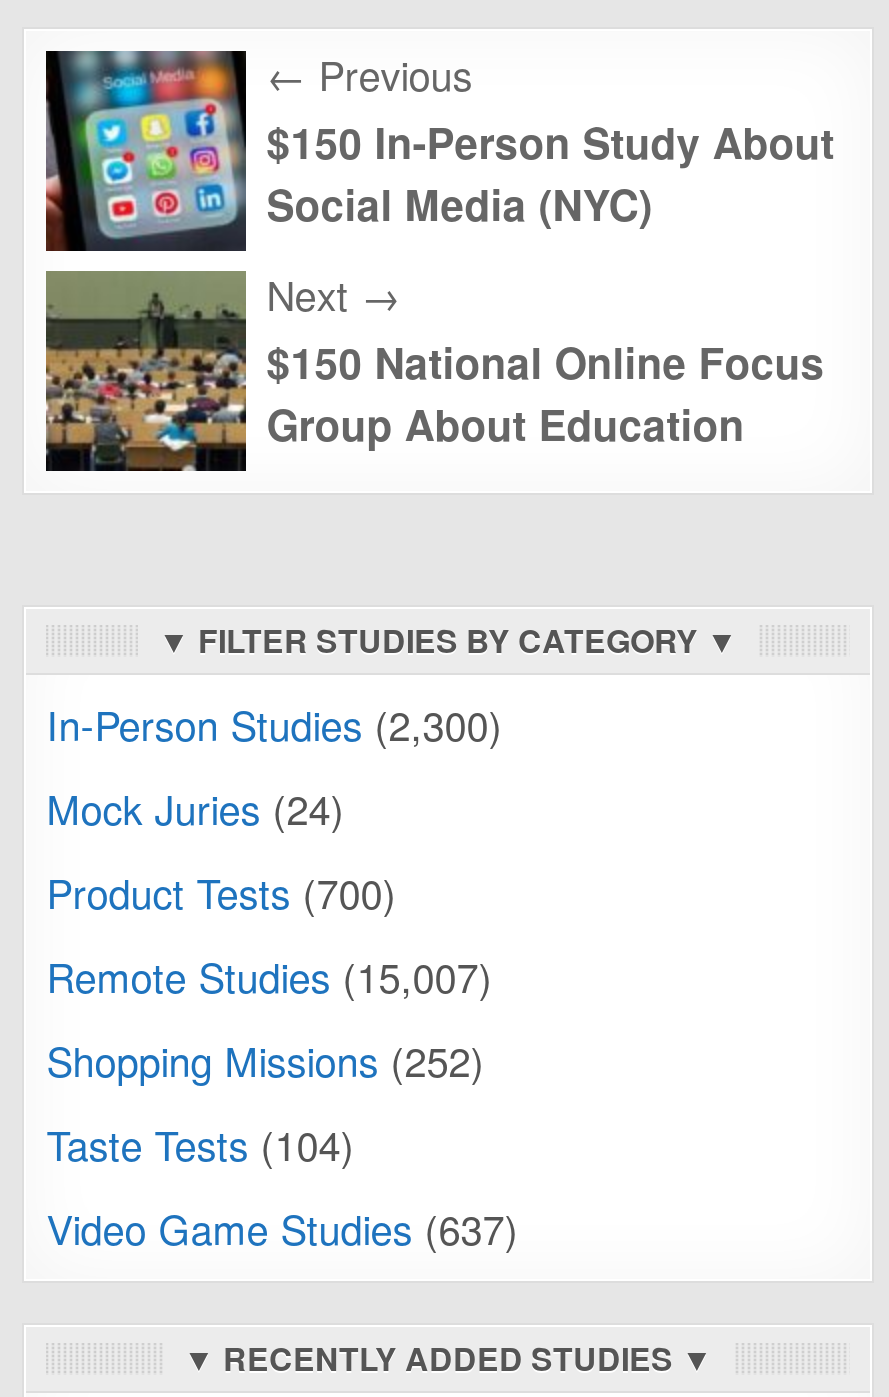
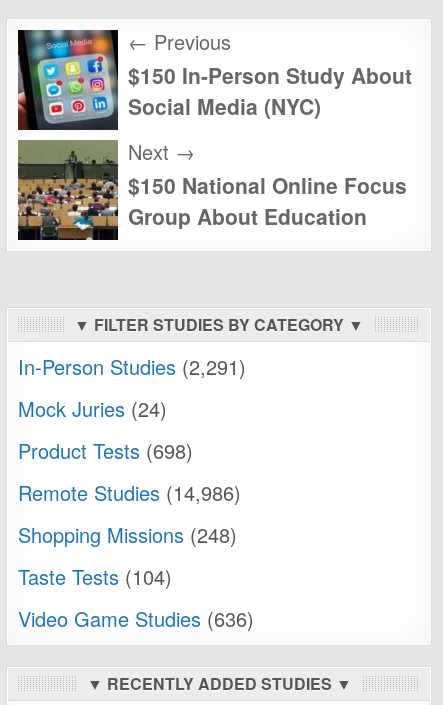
[46,695,502,753] In-Person Studies (2,300) -> [18,351,246,380] In-Person Studies (2,291)
[46,863,396,921] Product Tests (700) -> [18,435,193,464] Product Tests (698)
[46,947,492,1005] Remote Studies (15,007) -> [18,477,241,506] Remote Studies (14,986)
[46,1031,484,1089] Shopping Missions (252) -> [18,519,237,548] Shopping Missions (248)
[46,1199,518,1257] Video Game Studies (637) -> [18,603,254,632] Video Game Studies (636)

